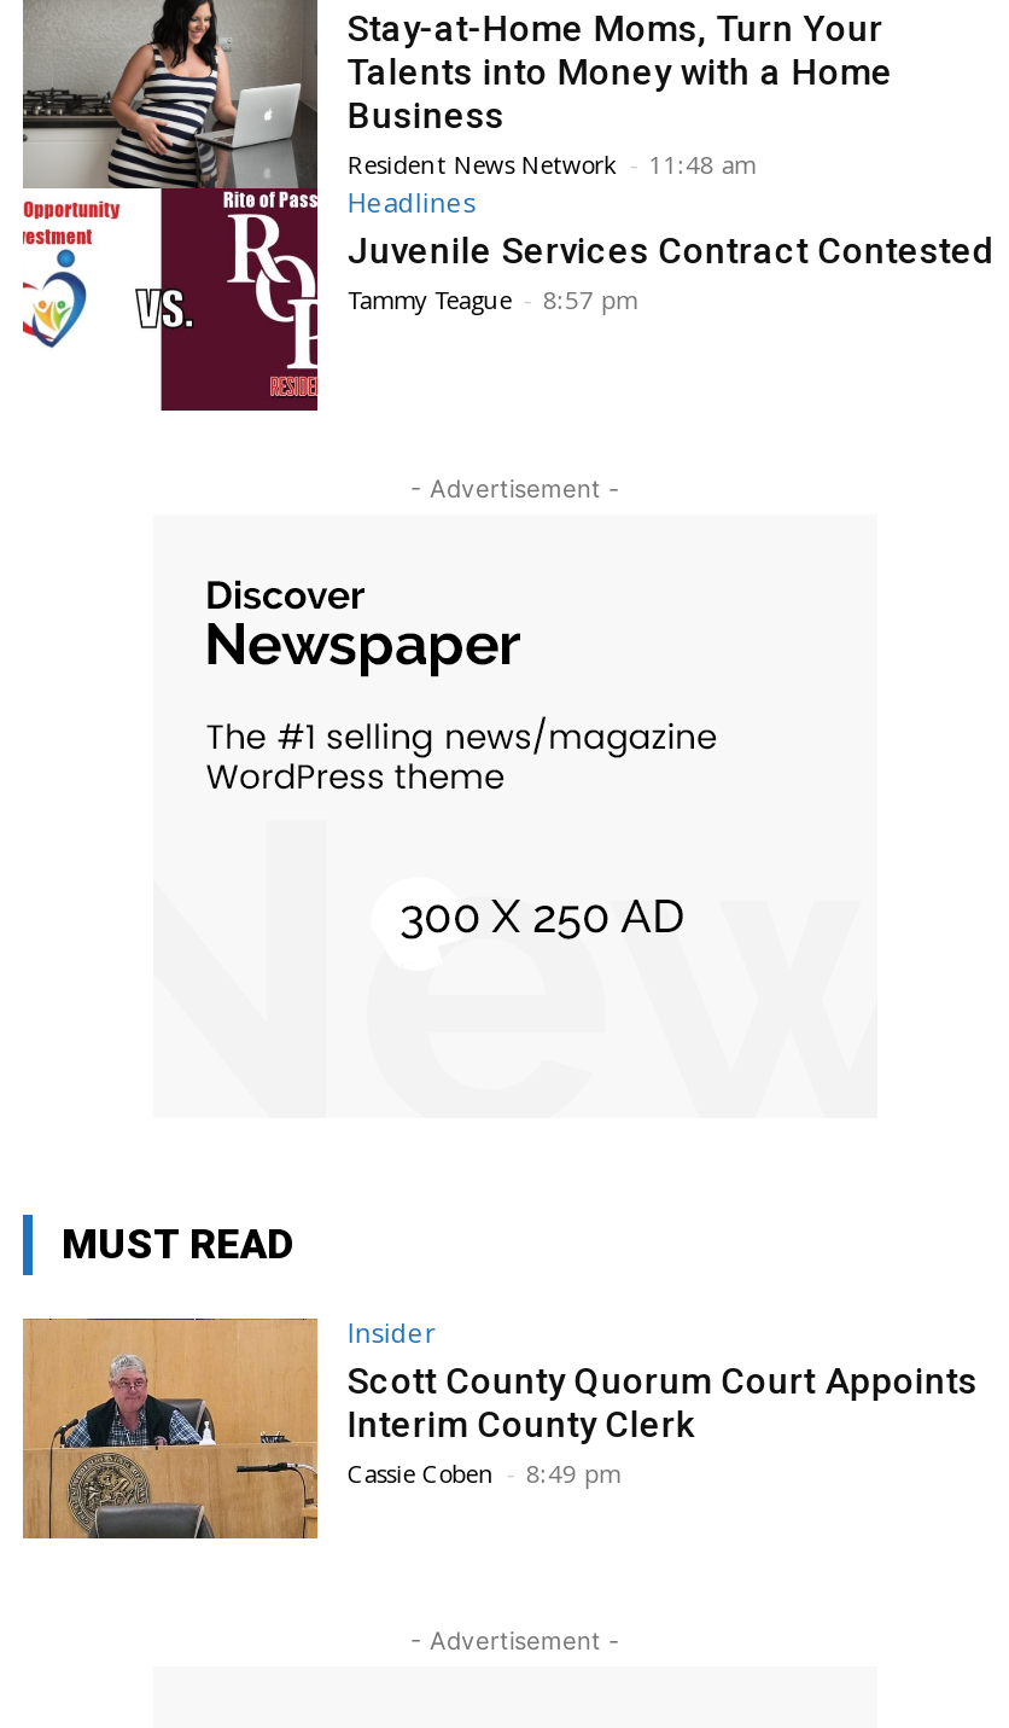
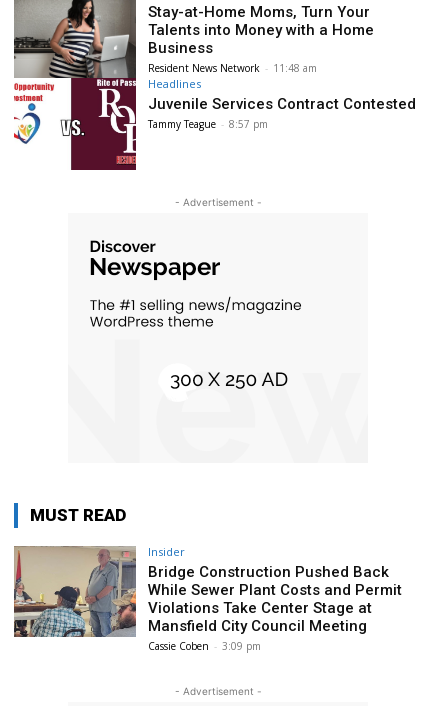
[21,1319,977,1541] [image] | Scott County Quorum Court Appoints | Interim County Clerk | Cassie Coben - 8:49 pm -> [13,546,402,653] [image] | Bridge Construction Pushed Back | While Sewer Plant Costs and Permit | Violations Take Center Stage at | Mansfield City Council Meeting | Cassie Coben - 3:09 pm

